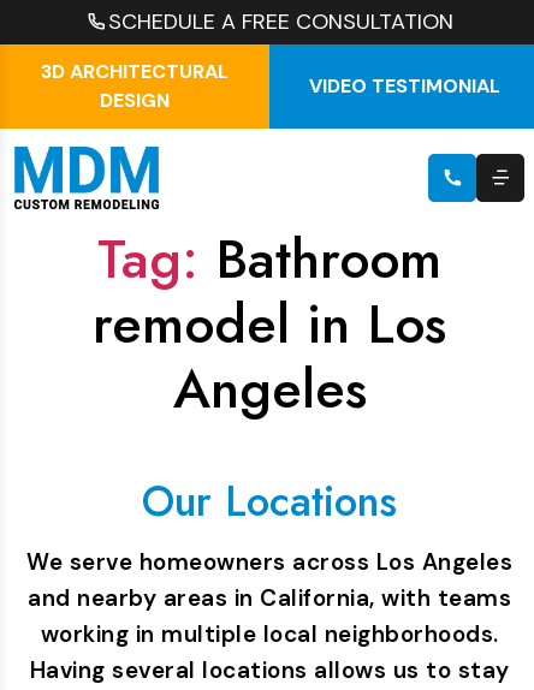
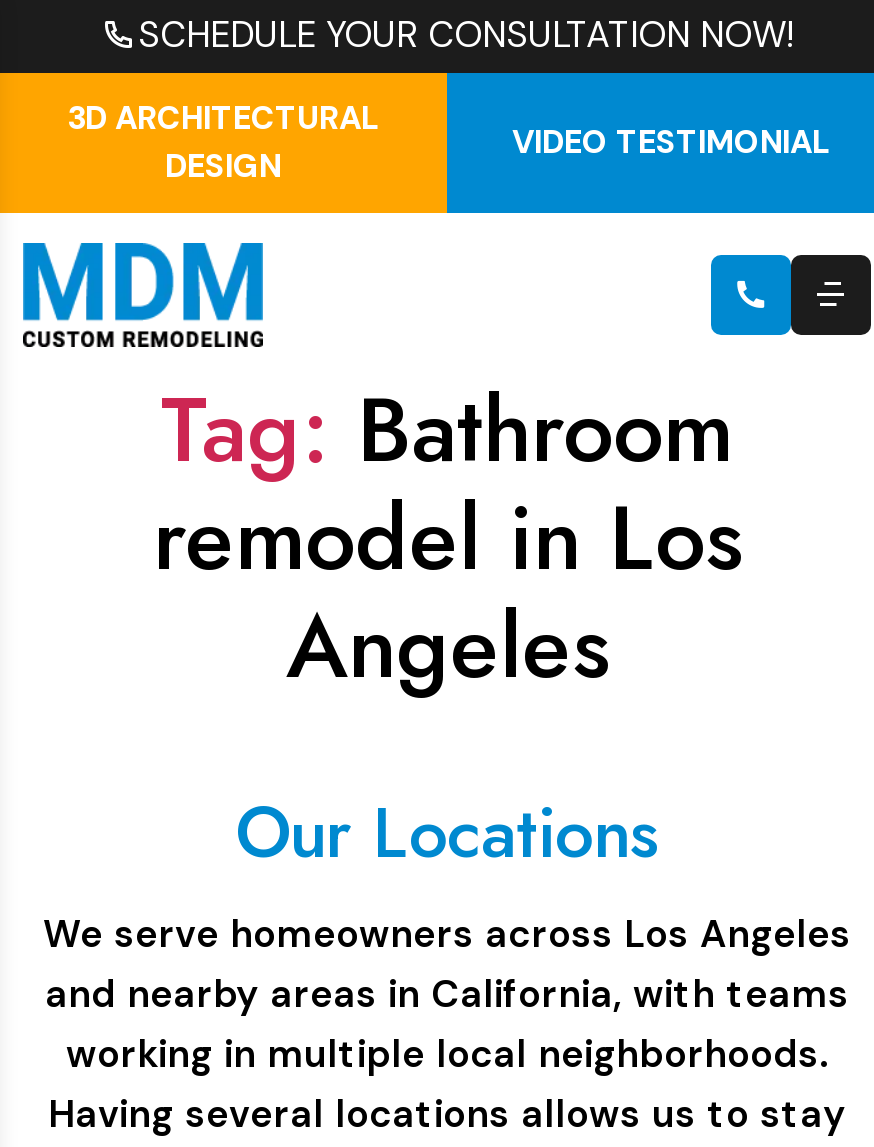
[108,7,453,36] SCHEDULE A FREE CONSULTATION -> [138,11,794,59] SCHEDULE YOUR CONSULTATION NOW!

